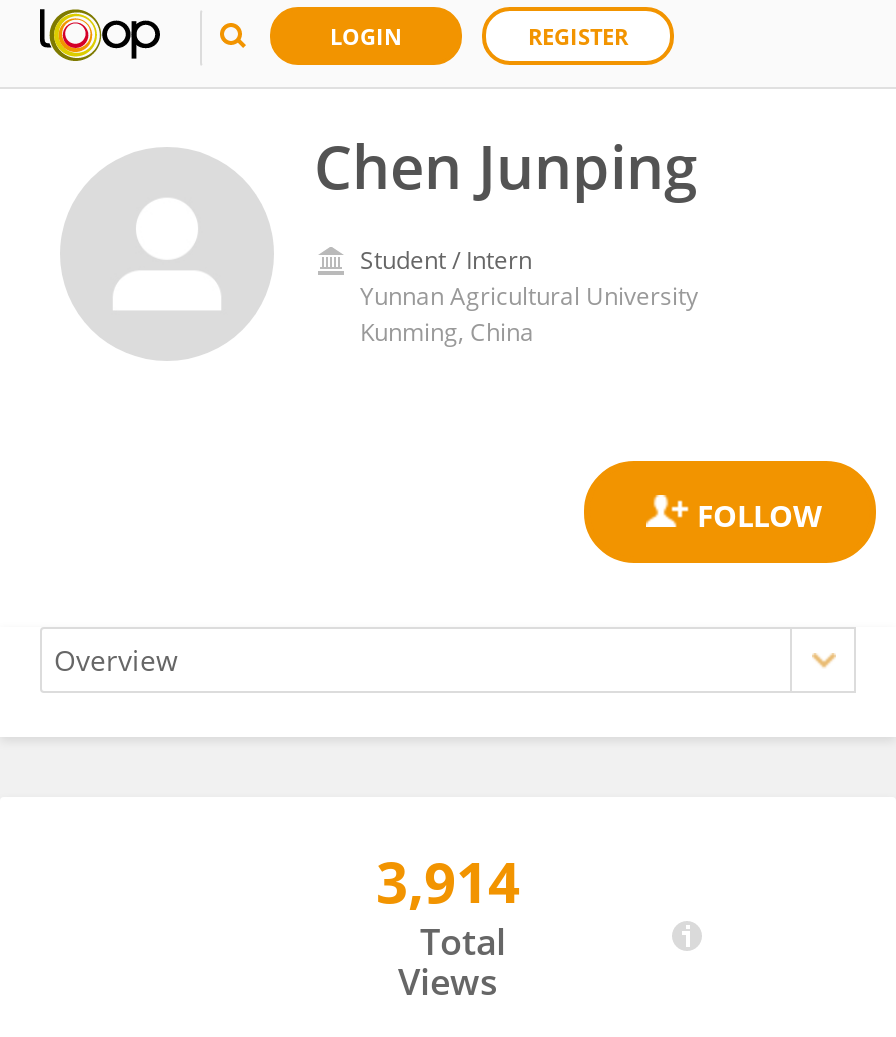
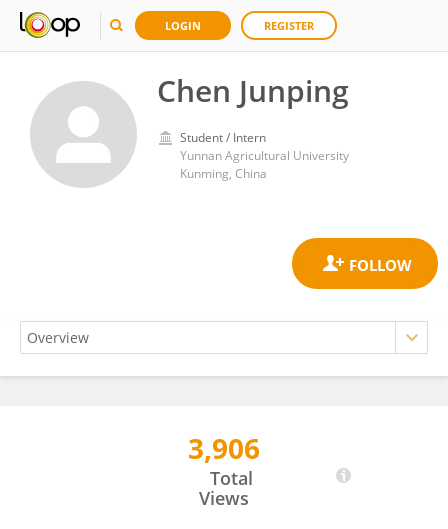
[376,843,520,919] 3,914 -> [188,429,260,467] 3,906

